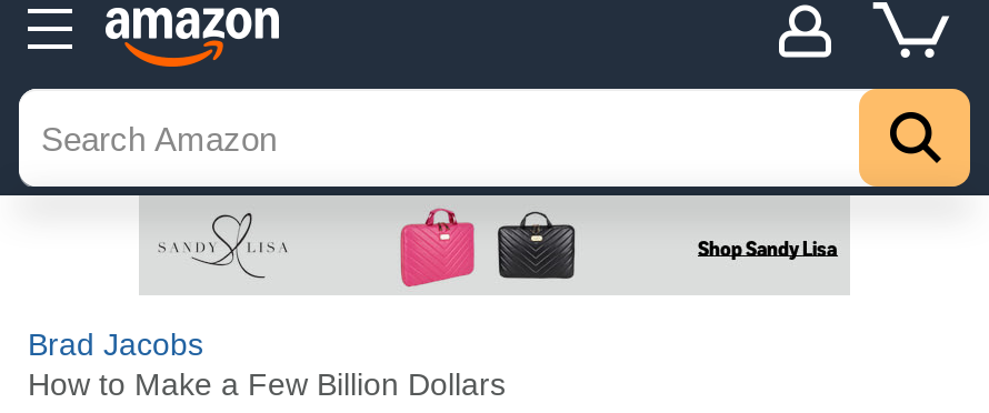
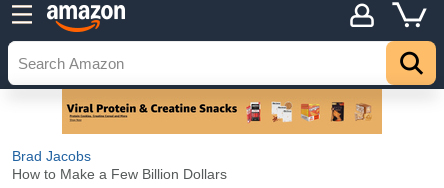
[141,193,848,293] [image] -> [62,88,382,134] [image]

